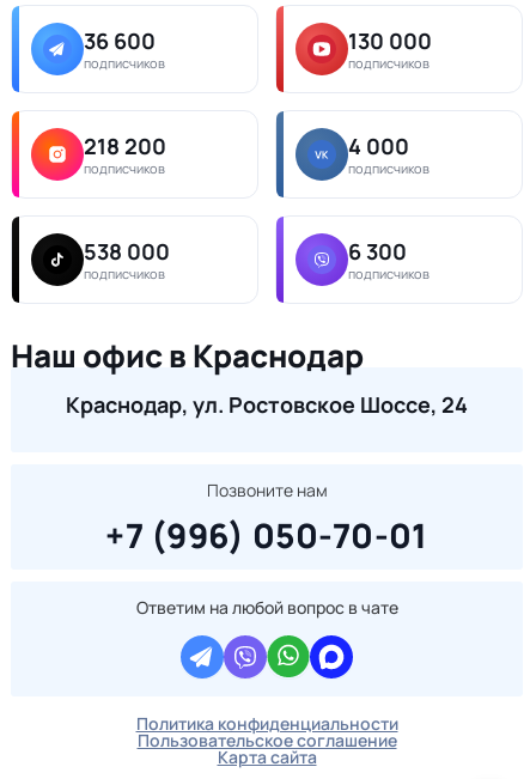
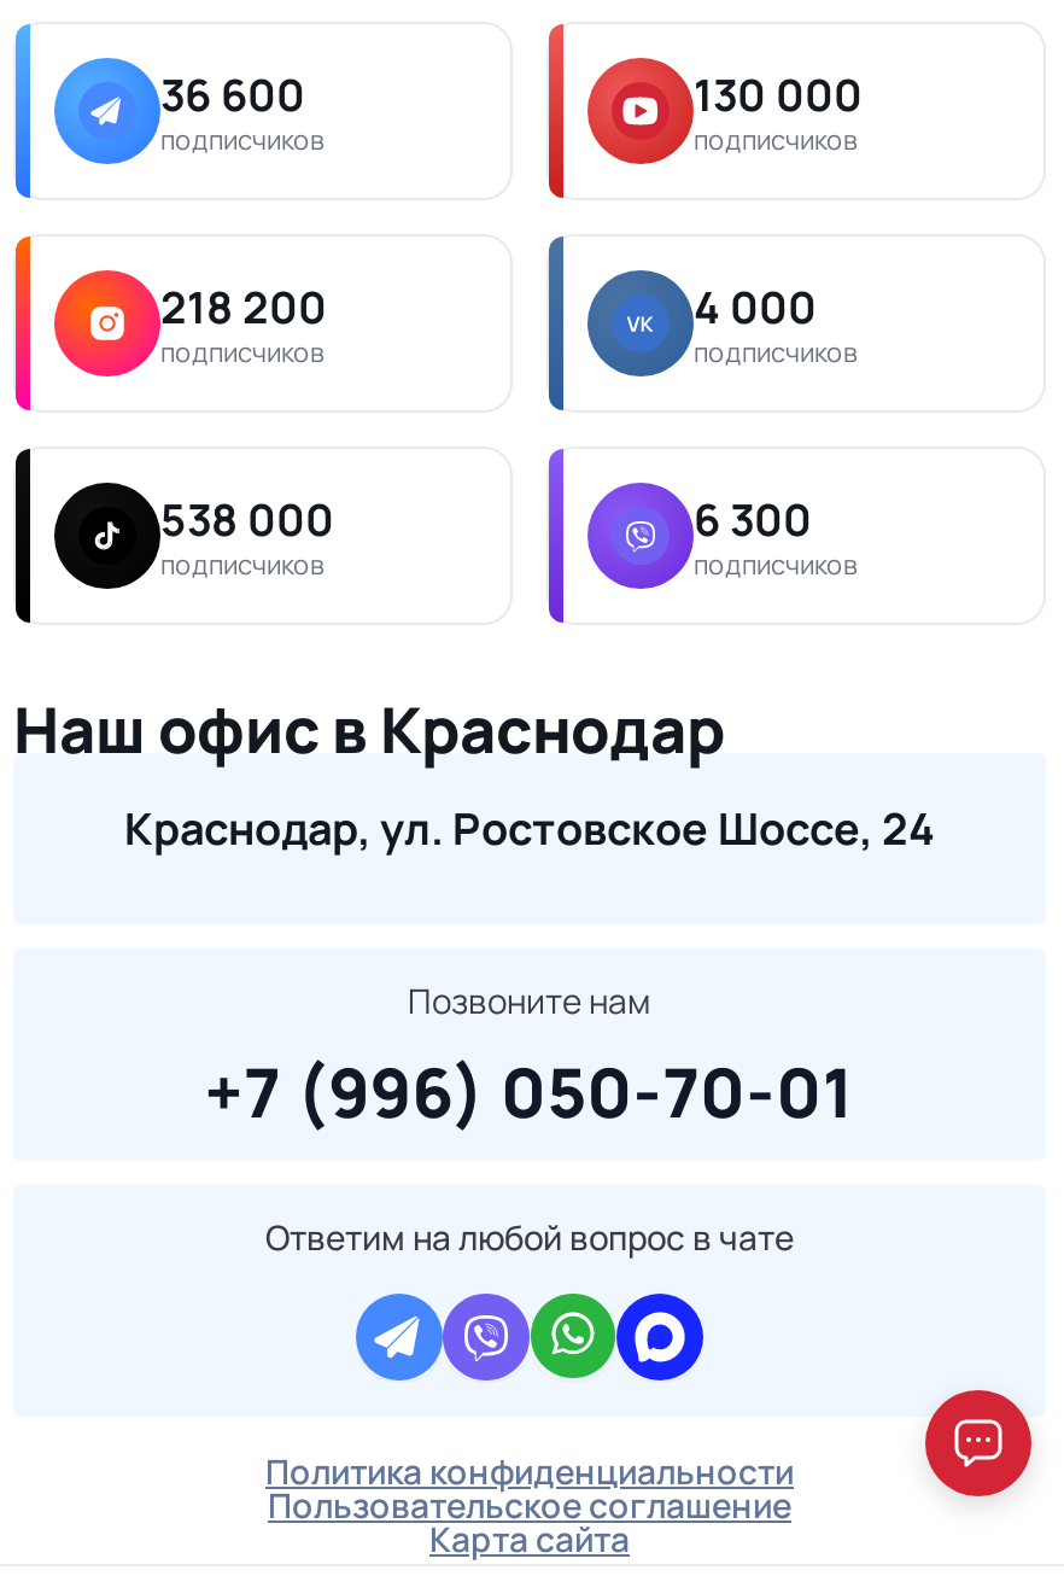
none -> [923,1388,1034,1501] [image]

